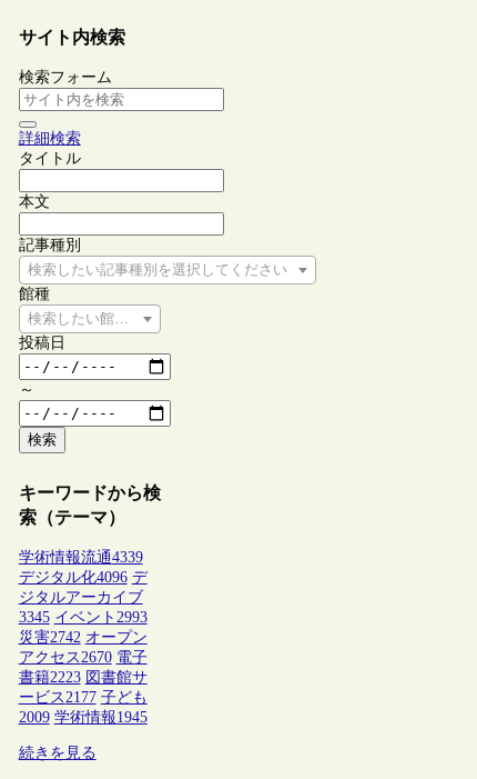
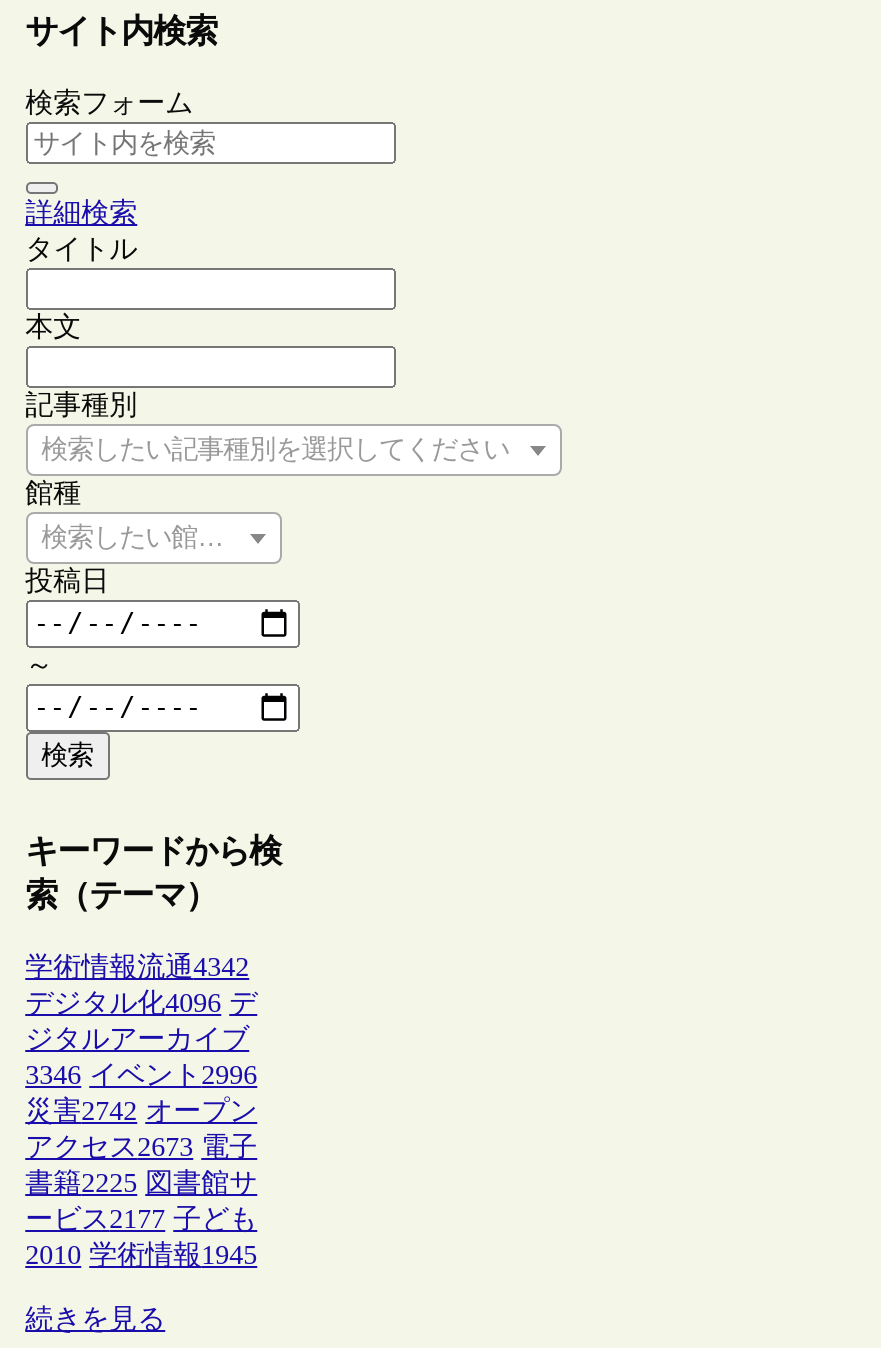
[18,550,143,566] 学術情報流通4339 -> [25,953,249,983] 学術情報流通4342
[18,610,147,626] 3345 イベント2993 -> [25,1061,257,1091] 3346 イベント2996
[18,650,147,666] アクセス2670 電子 -> [25,1133,257,1163] アクセス2673 電子
[18,670,147,686] 書籍2223 図書館サ -> [25,1169,257,1199] 書籍2225 図書館サ
[18,710,147,726] 2009 学術情報1945 -> [25,1241,257,1271] 2010 学術情報1945

